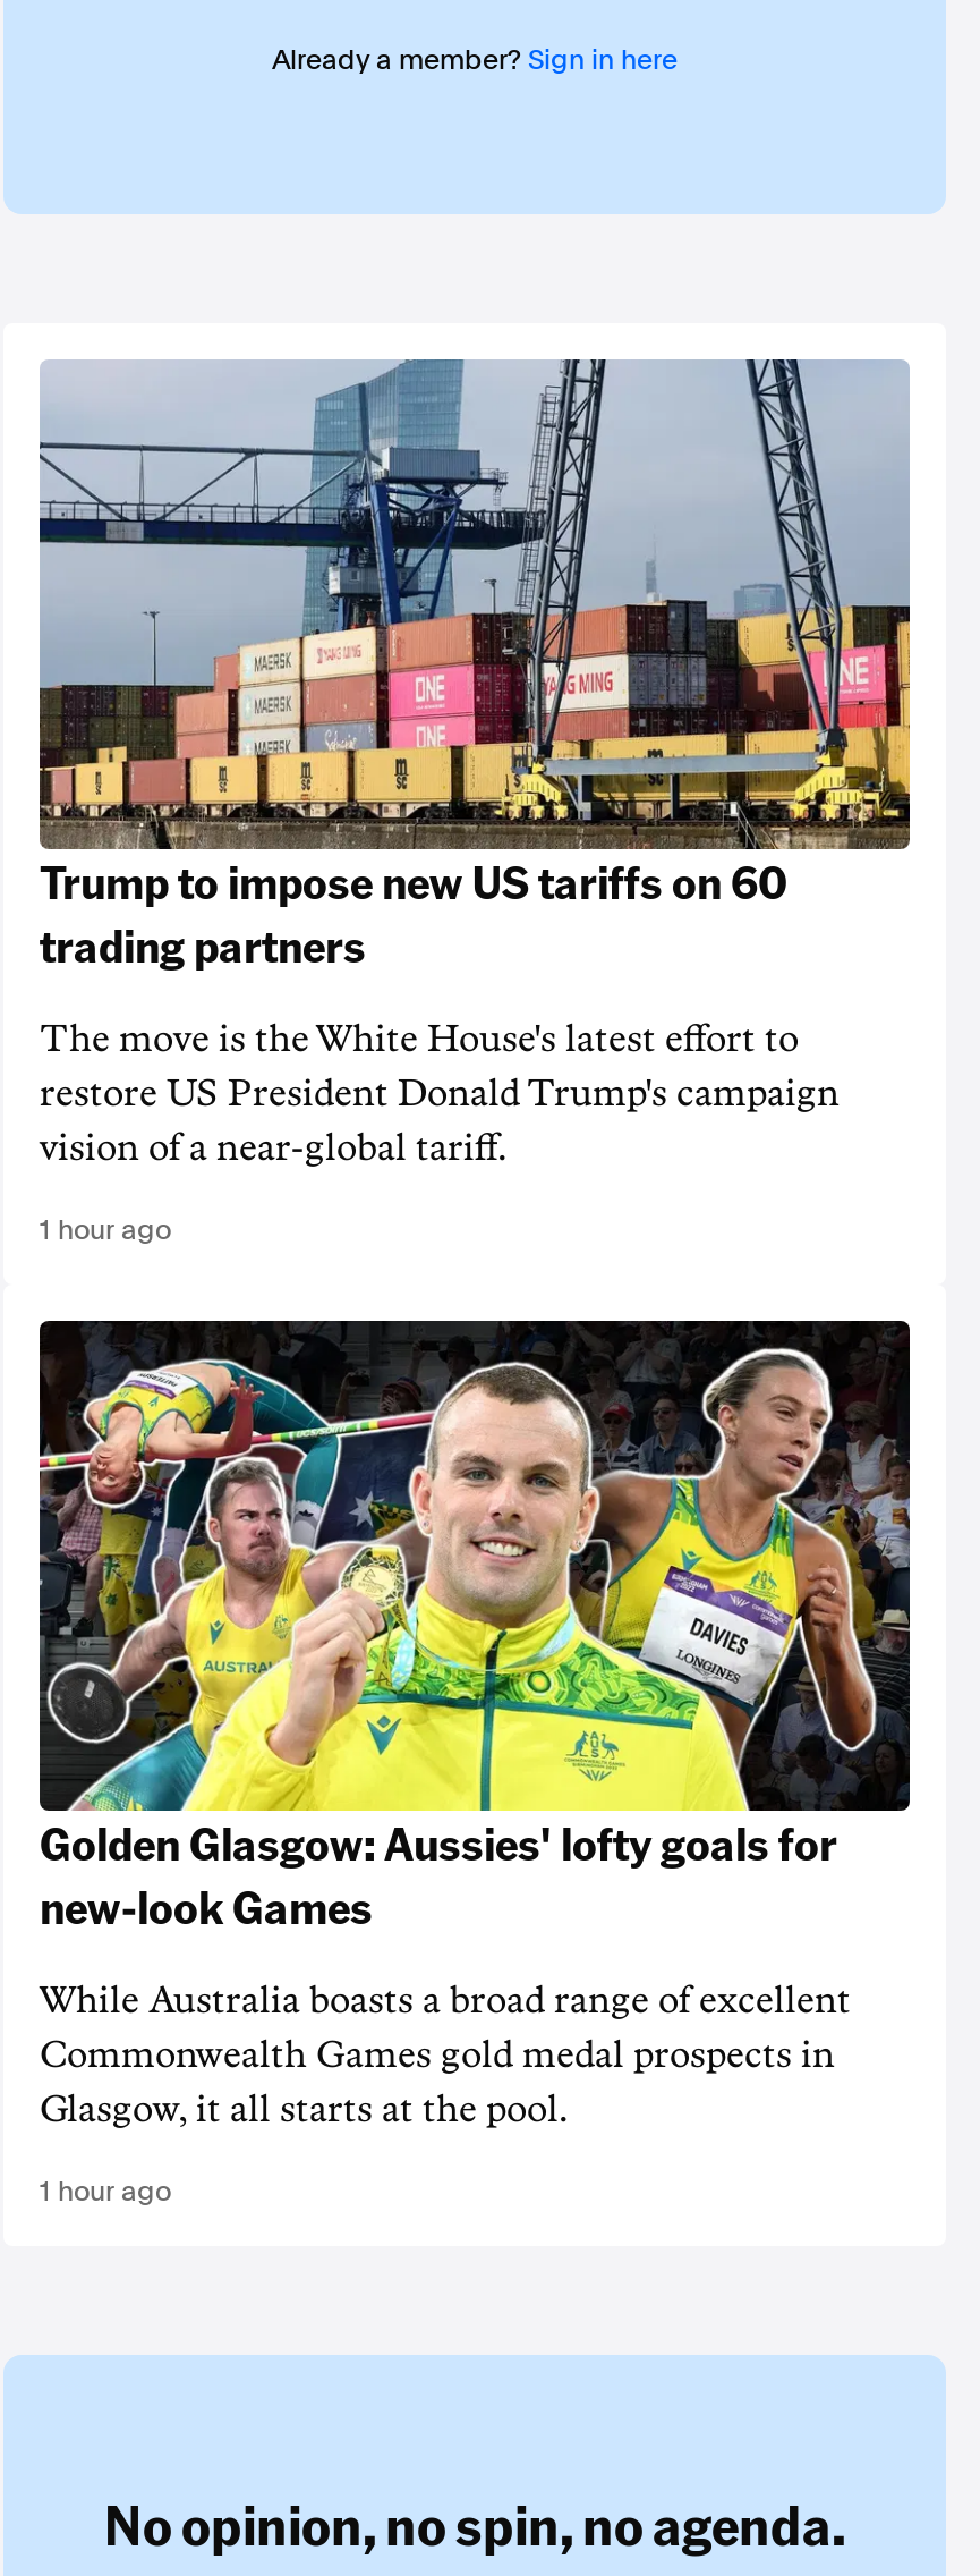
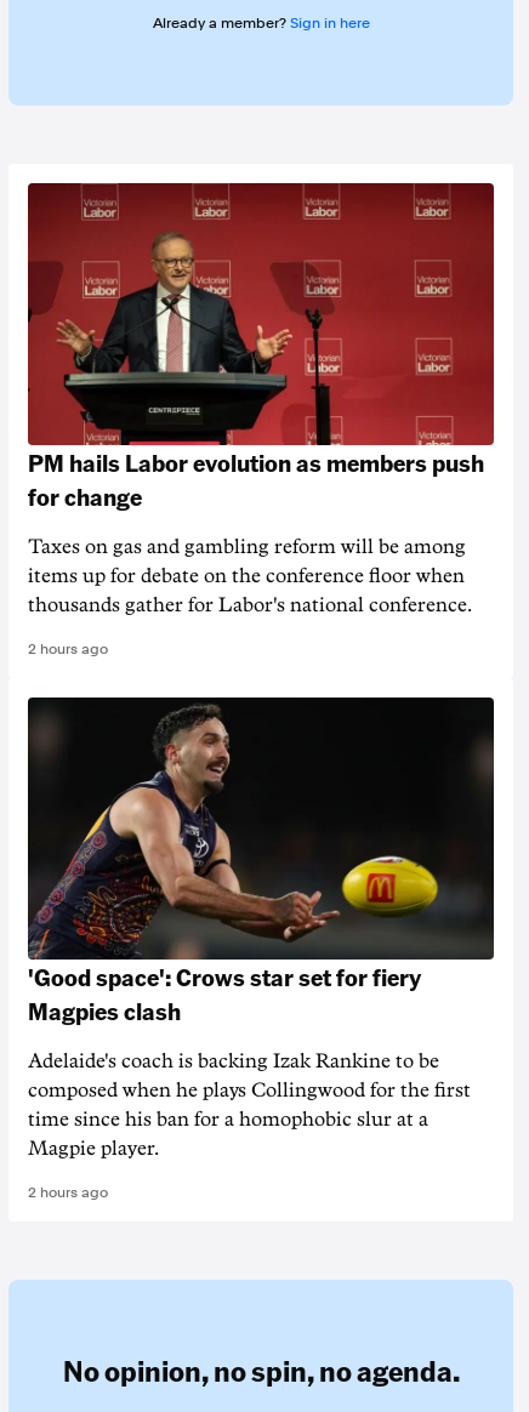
[37,357,912,1246] [image] | Trump to impose new US tariffs on 60 | trading partners | The move is the White House's latest effort to | restore US President Donald Trump's campaign | vision of a near-global tariff. | 1 hour ago -> [27,182,495,657] [image] | PM hails Labor evolution as members push | for change | Taxes on gas and gambling reform will be among | items up for debate on the conference floor when | thousands gather for Labor's national conference. | 2 hours ago
[37,1323,912,2208] [image] | Golden Glasgow: Aussies' lofty goals for | new-look Games | While Australia boasts a broad range of excellent | Commonwealth Games gold medal prospects in | Glasgow, it all starts at the pool. | 1 hour ago -> [28,700,494,1201] [image] | 'Good space': Crows star set for fiery | Magpies clash | Adelaide's coach is backing Izak Rankine to be | composed when he plays Collingwood for the first | time since his ban for a homophobic slur at a | Magpie player. | 2 hours ago

